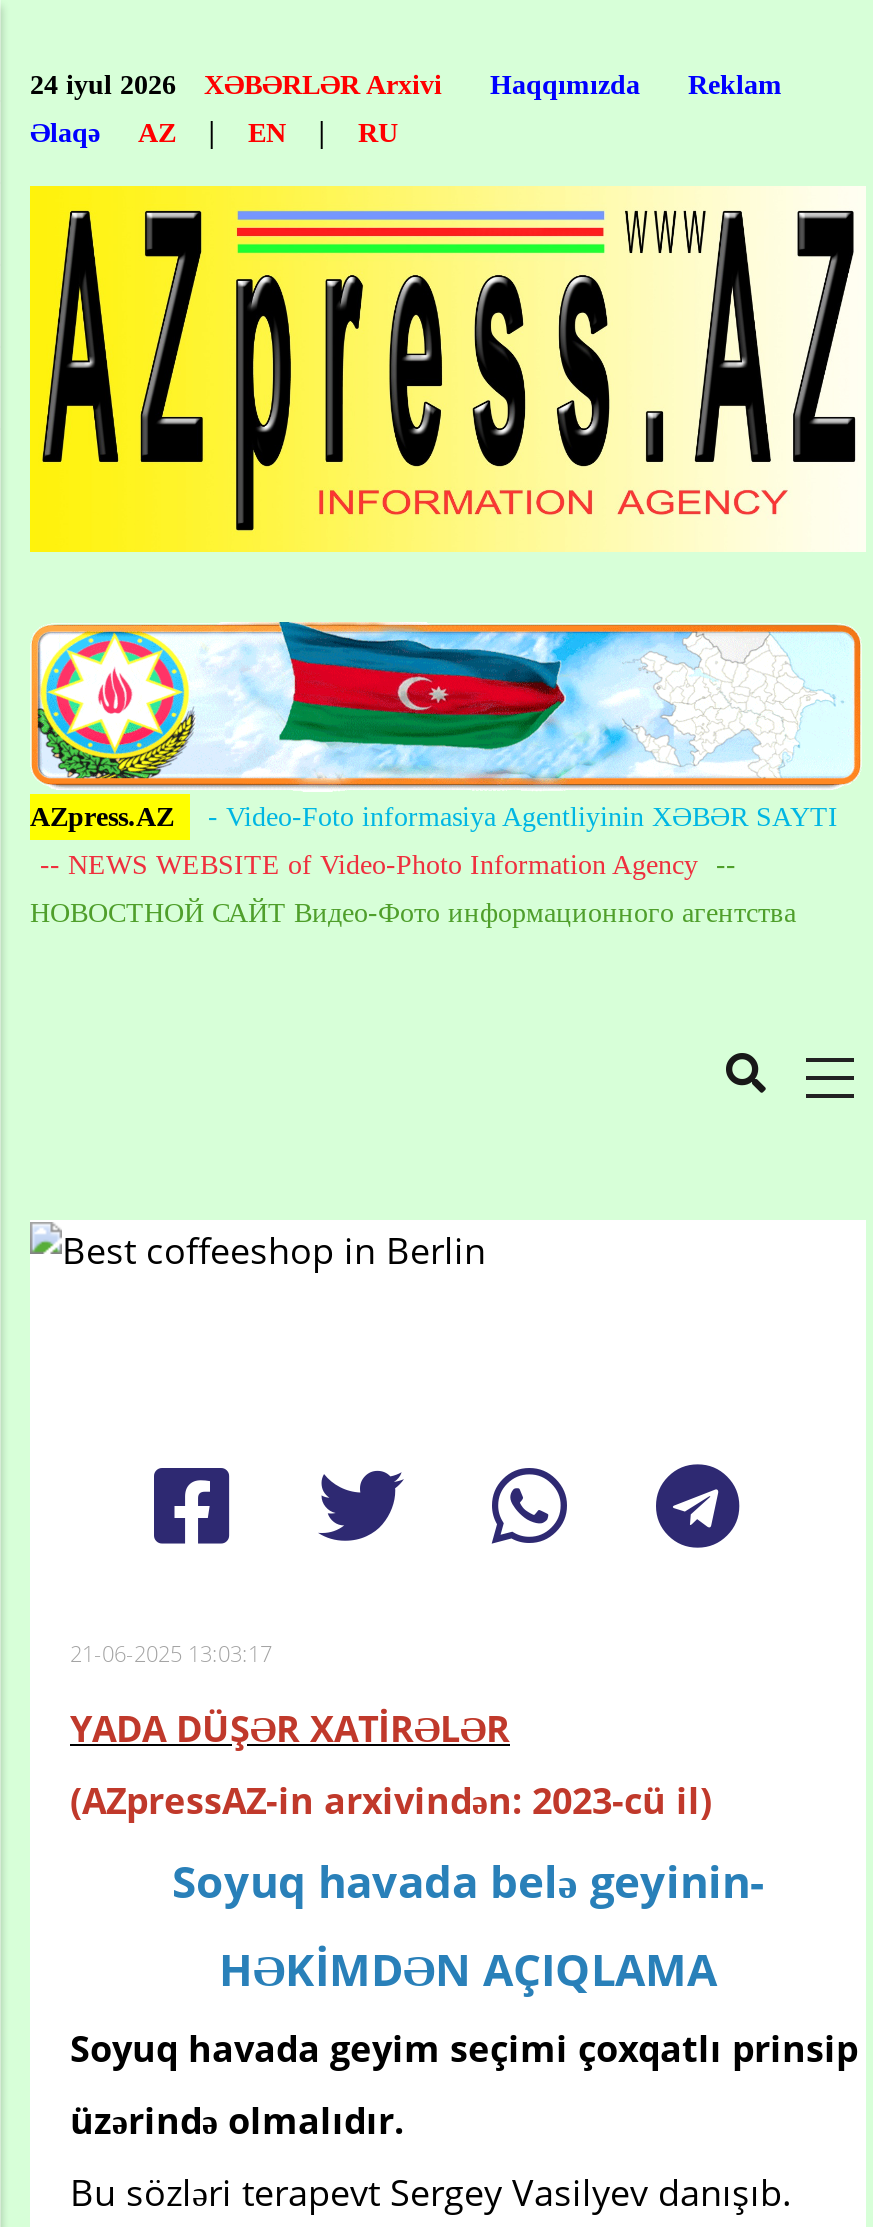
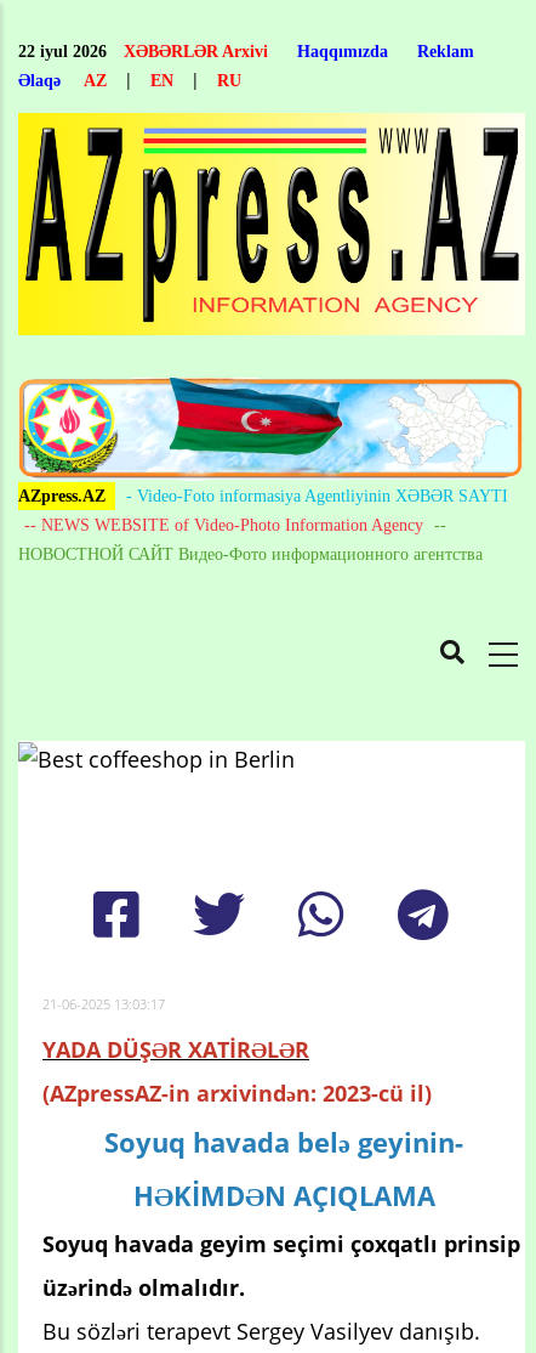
[30,70,176,100] 24 iyul 2026 -> [18,43,107,61] 22 iyul 2026

